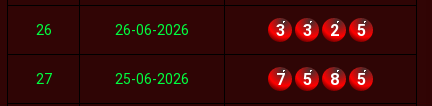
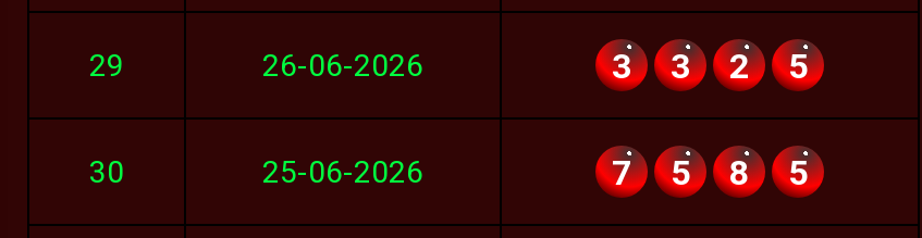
[35,22,51,38] 26 -> [89,48,124,83] 29
[35,71,51,87] 27 -> [89,155,124,190] 30

